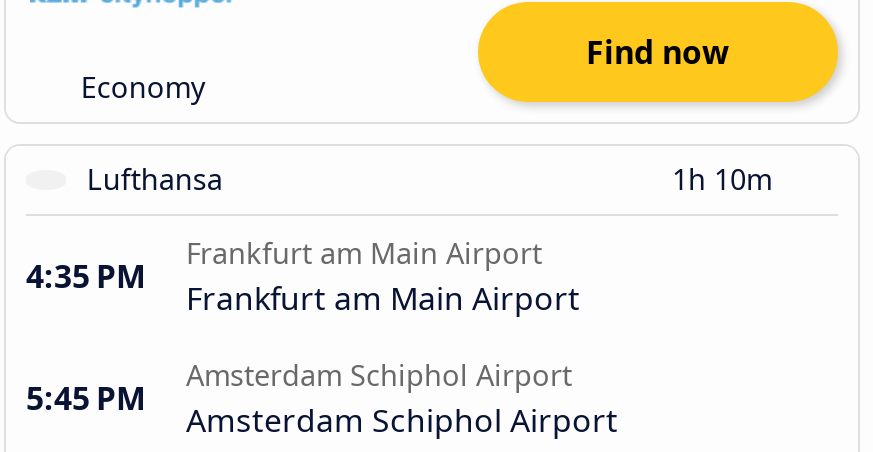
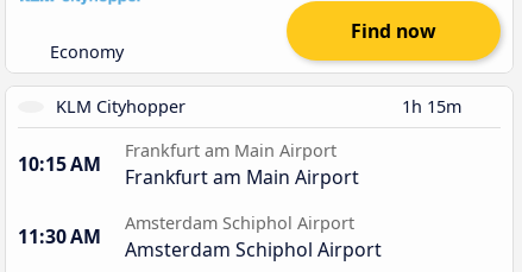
[87,160,780,198] Lufthansa | 1h 10m -> [55,95,466,117] KLM Cityhopper | 1h 15m
[26,254,580,320] 4:35 PM Frankfurt am Main Airport -> [18,151,359,190] 10:15 AM Frankfurt am Main Airport
[26,376,618,442] 5:45 PM Amsterdam Schiphol Airport -> [18,223,382,262] 11:30 AM Amsterdam Schiphol Airport

